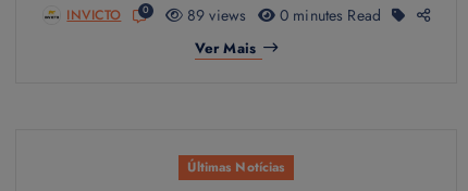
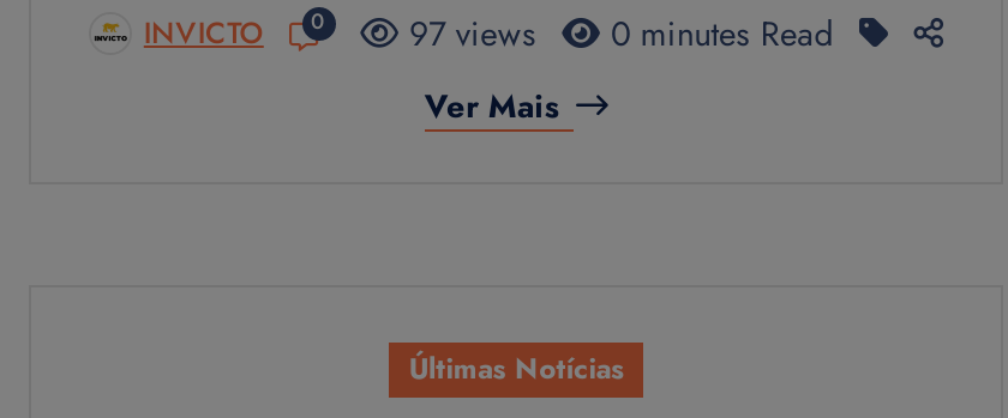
[183,4,381,26] 89 views 0 minutes Read -> [399,10,834,58] 97 views 0 minutes Read

